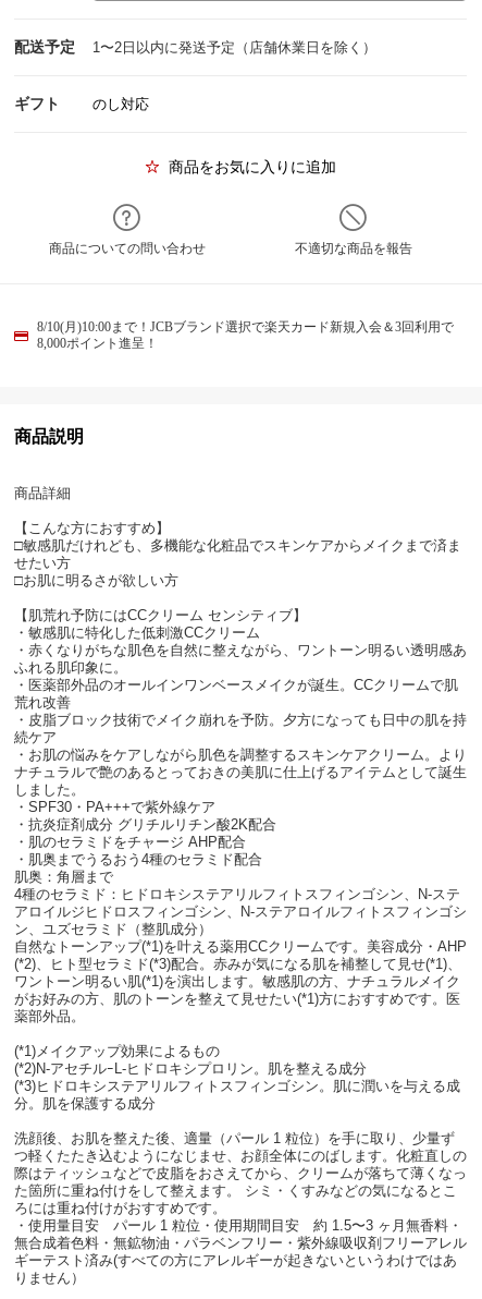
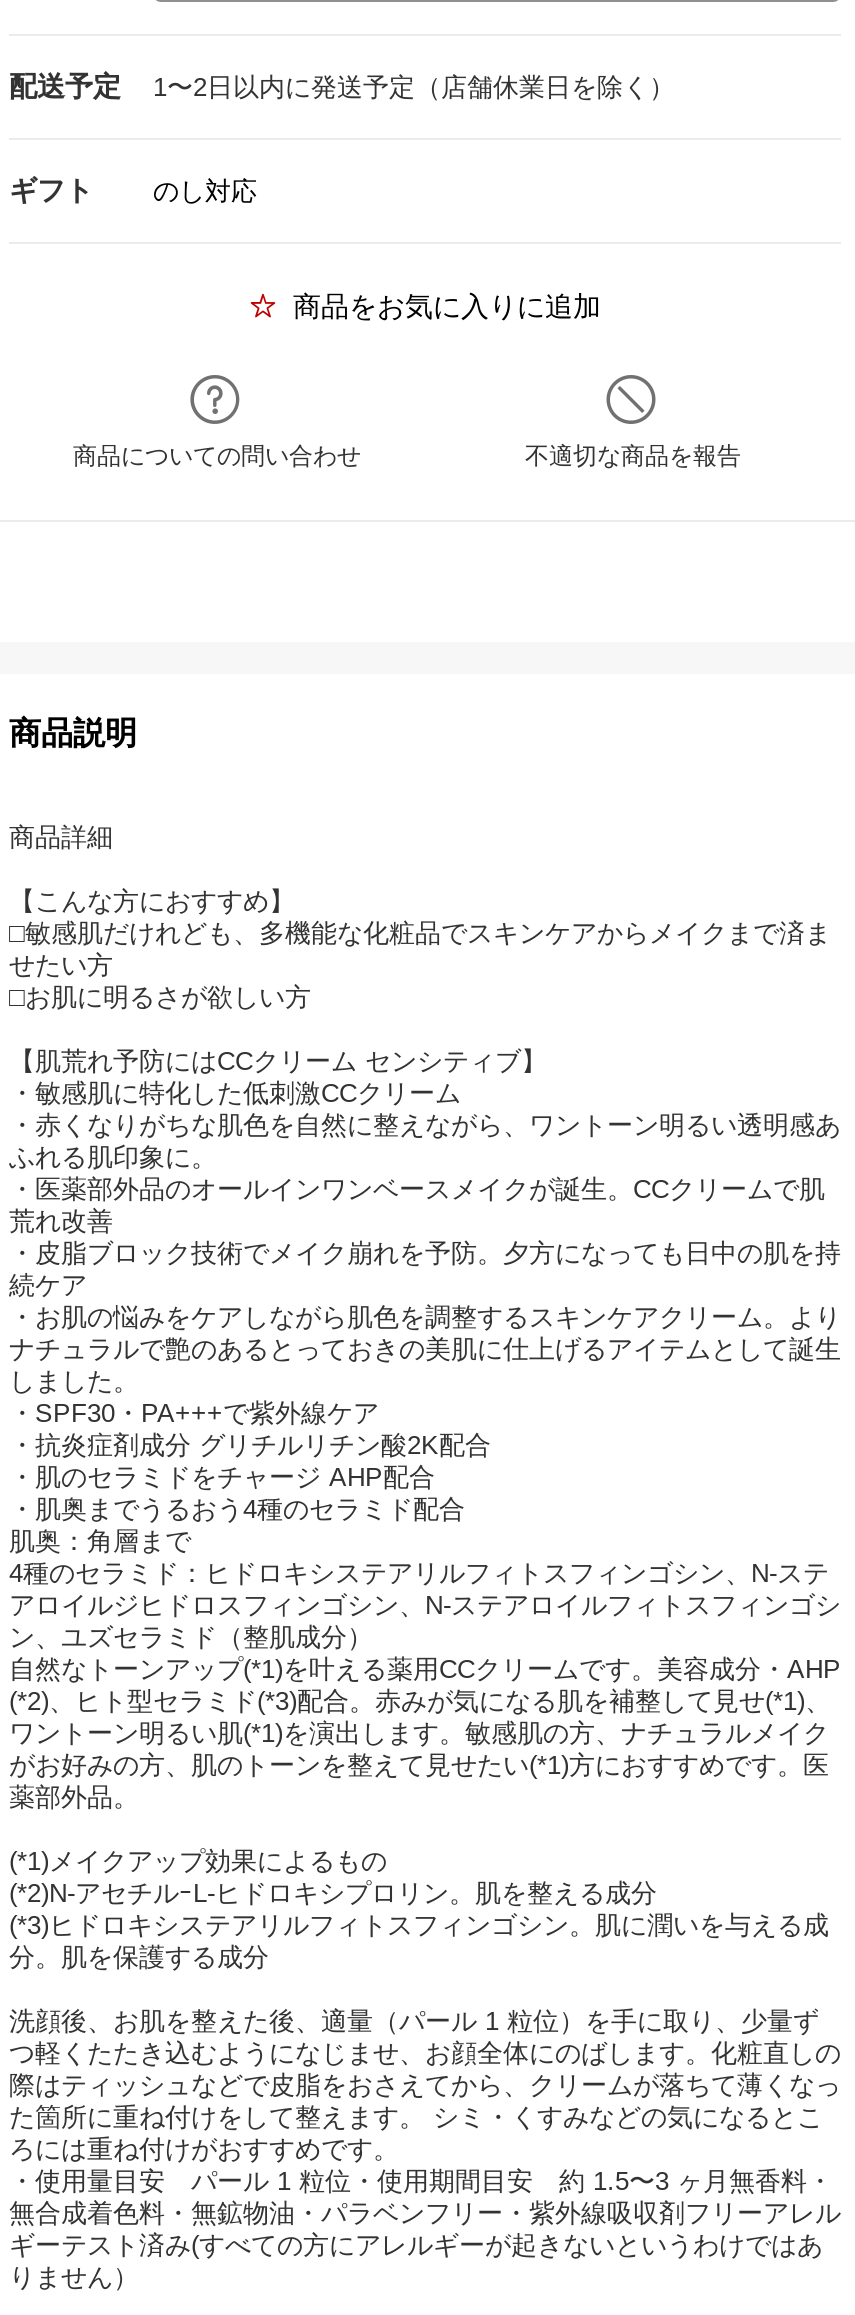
[37,319,454,351] 8/10(月)10:00まで！JCBブランド選択で楽天カード新規入会＆3回利用で | 8,000ポイント進呈！ -> none

